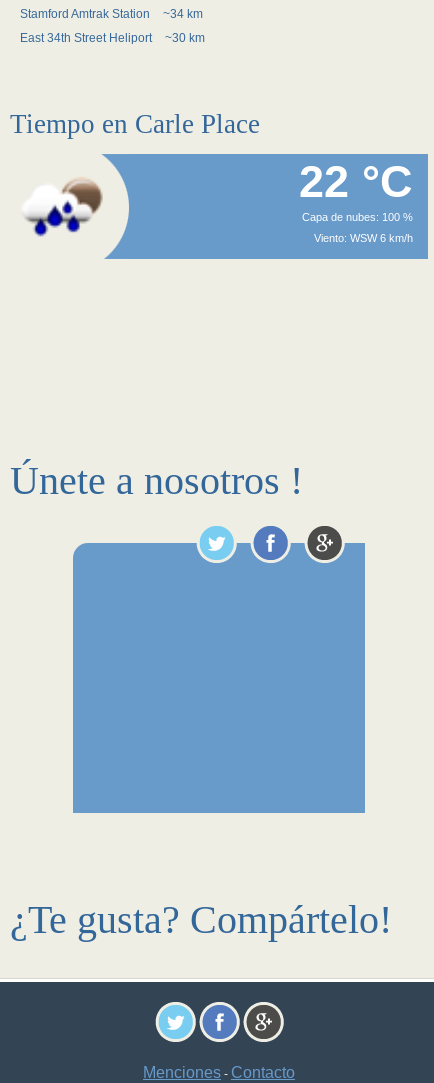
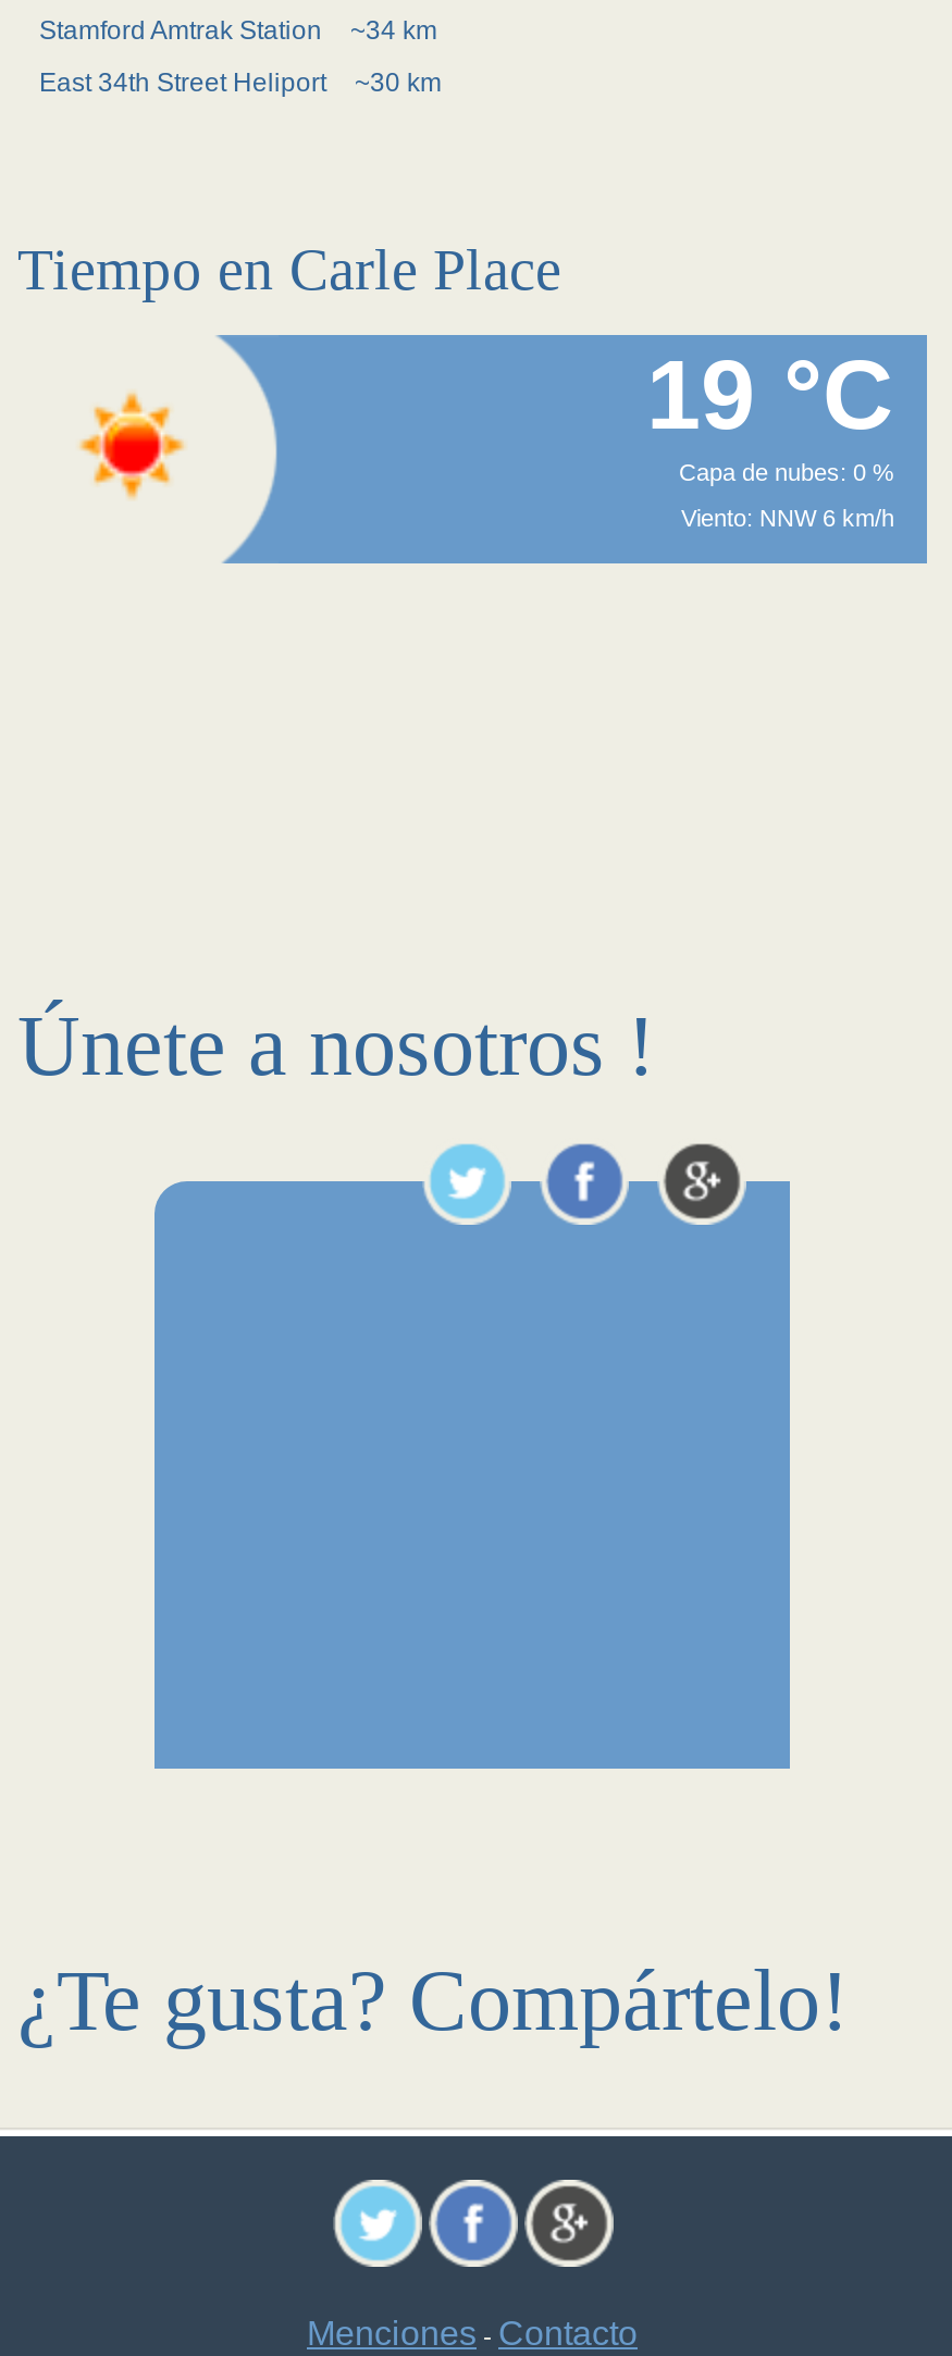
[299,156,413,207] 22 °C -> [646,339,894,450] 19 °C
[24,177,103,237] [image] -> [52,387,218,513] [image]
[302,211,413,223] Capa de nubes: 100 % -> [679,459,894,485] Capa de nubes: 0 %
[314,232,413,244] Viento: WSW 6 km/h -> [681,505,894,531] Viento: NNW 6 km/h

